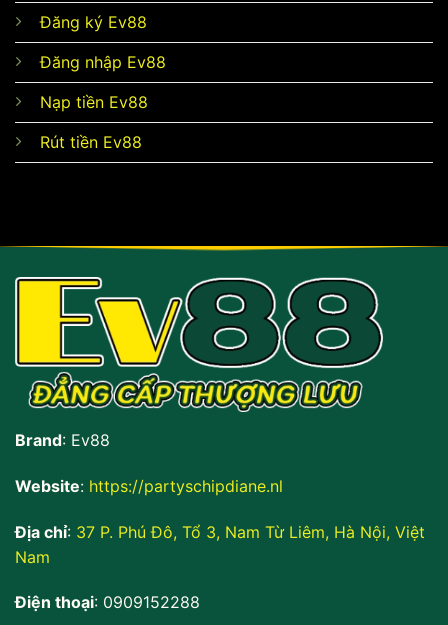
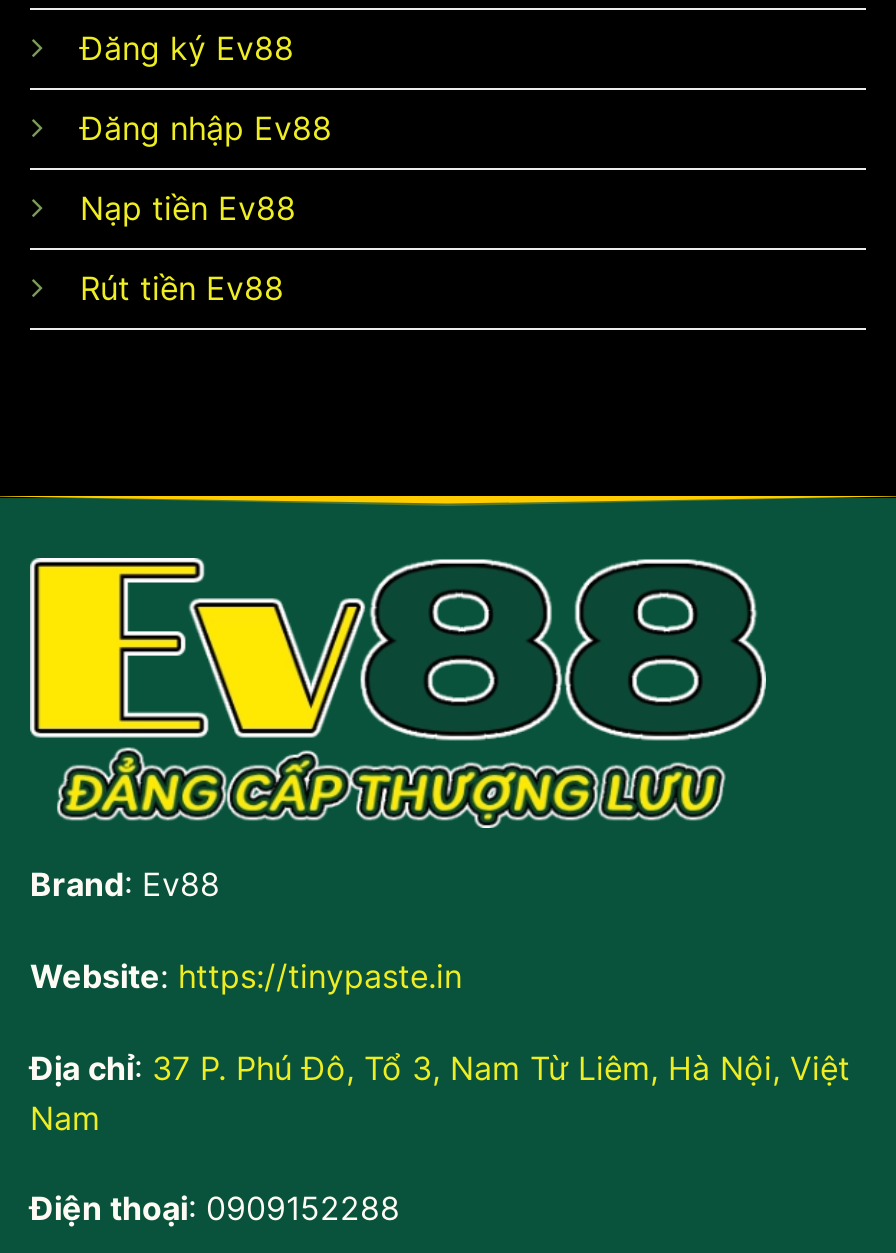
[15,476,283,496] Website: https://partyschipdiane.nl -> [30,956,462,996] Website: https://tinypaste.in

